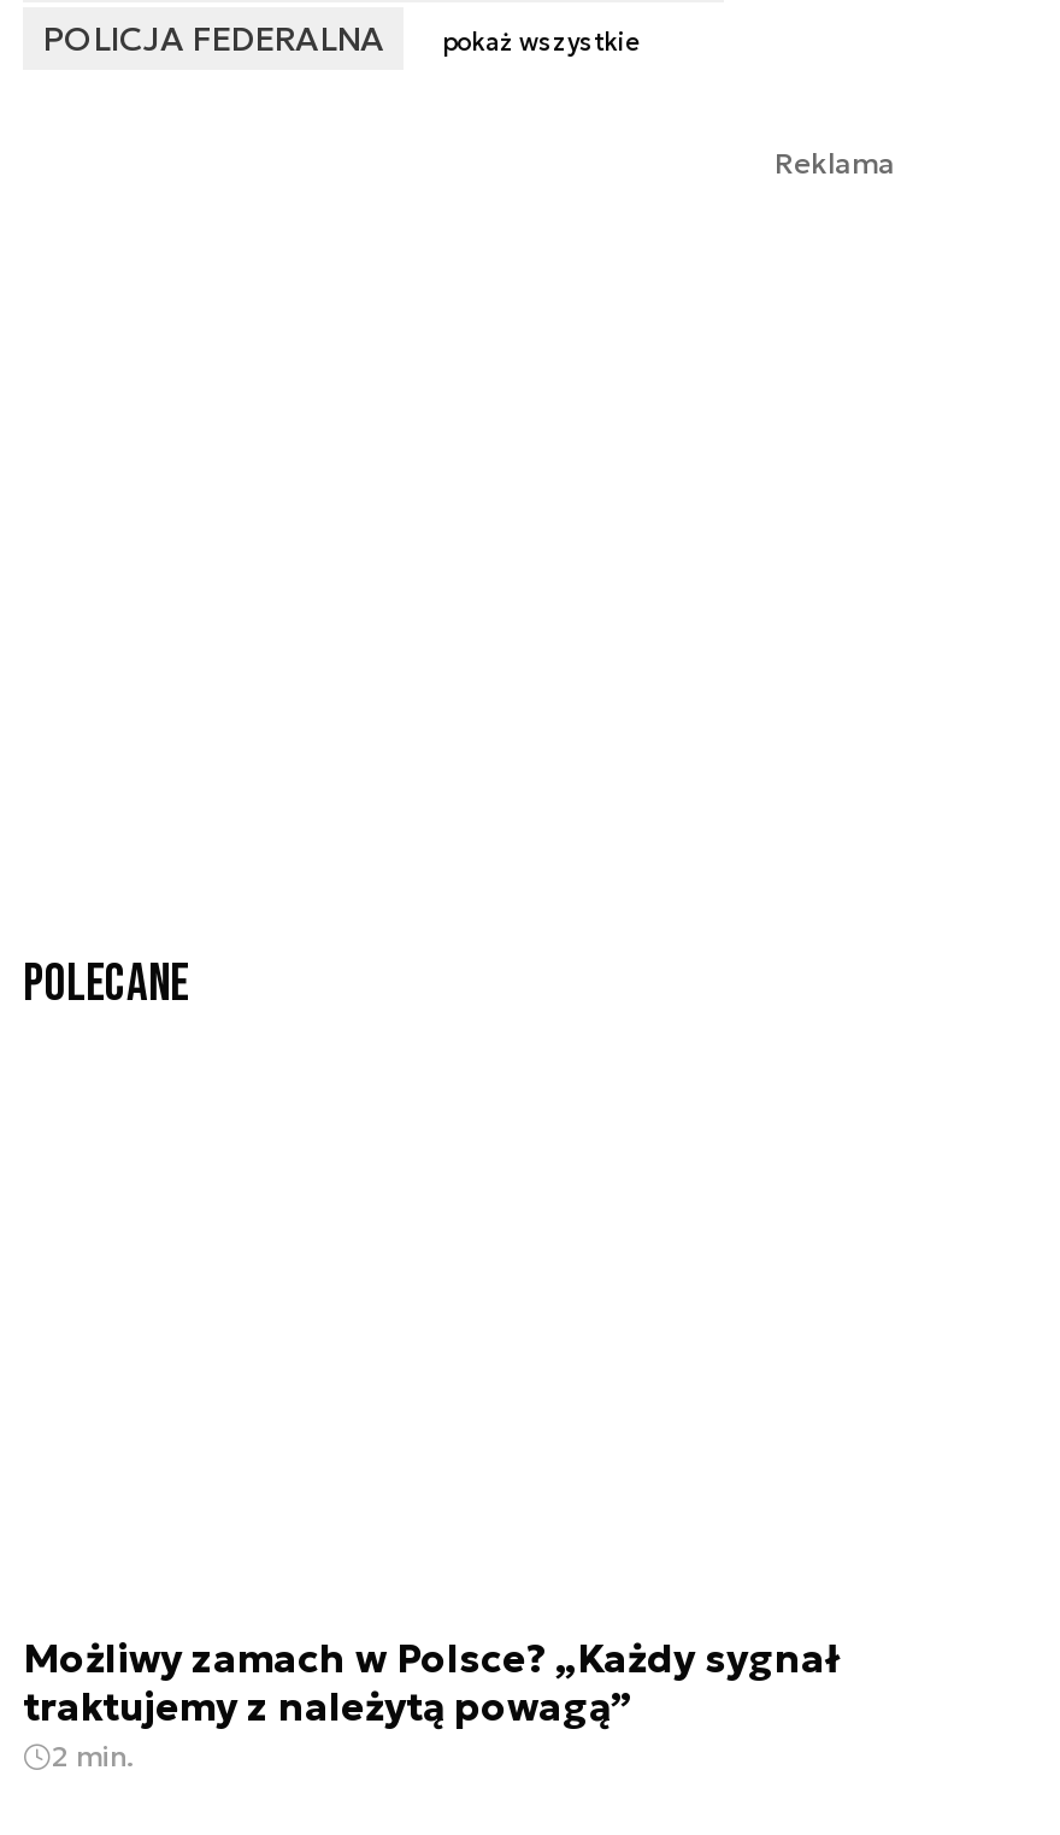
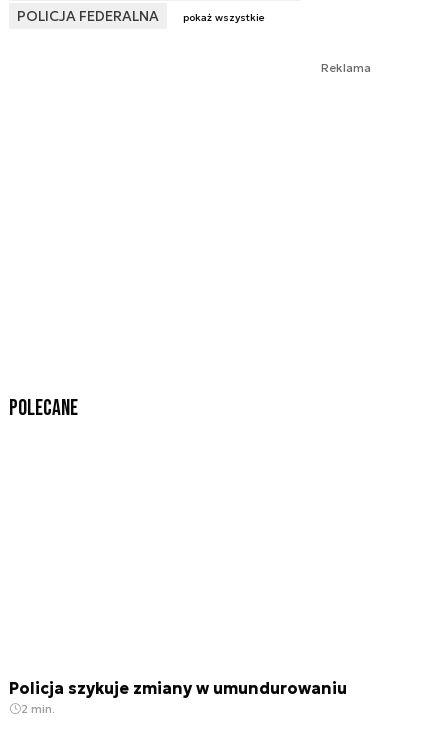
[23,1635,840,1731] Możliwy zamach w Polsce? „Każdy sygnał | traktujemy z należytą powagą” -> [9,678,347,698] Policja szykuje zmiany w umundurowaniu

